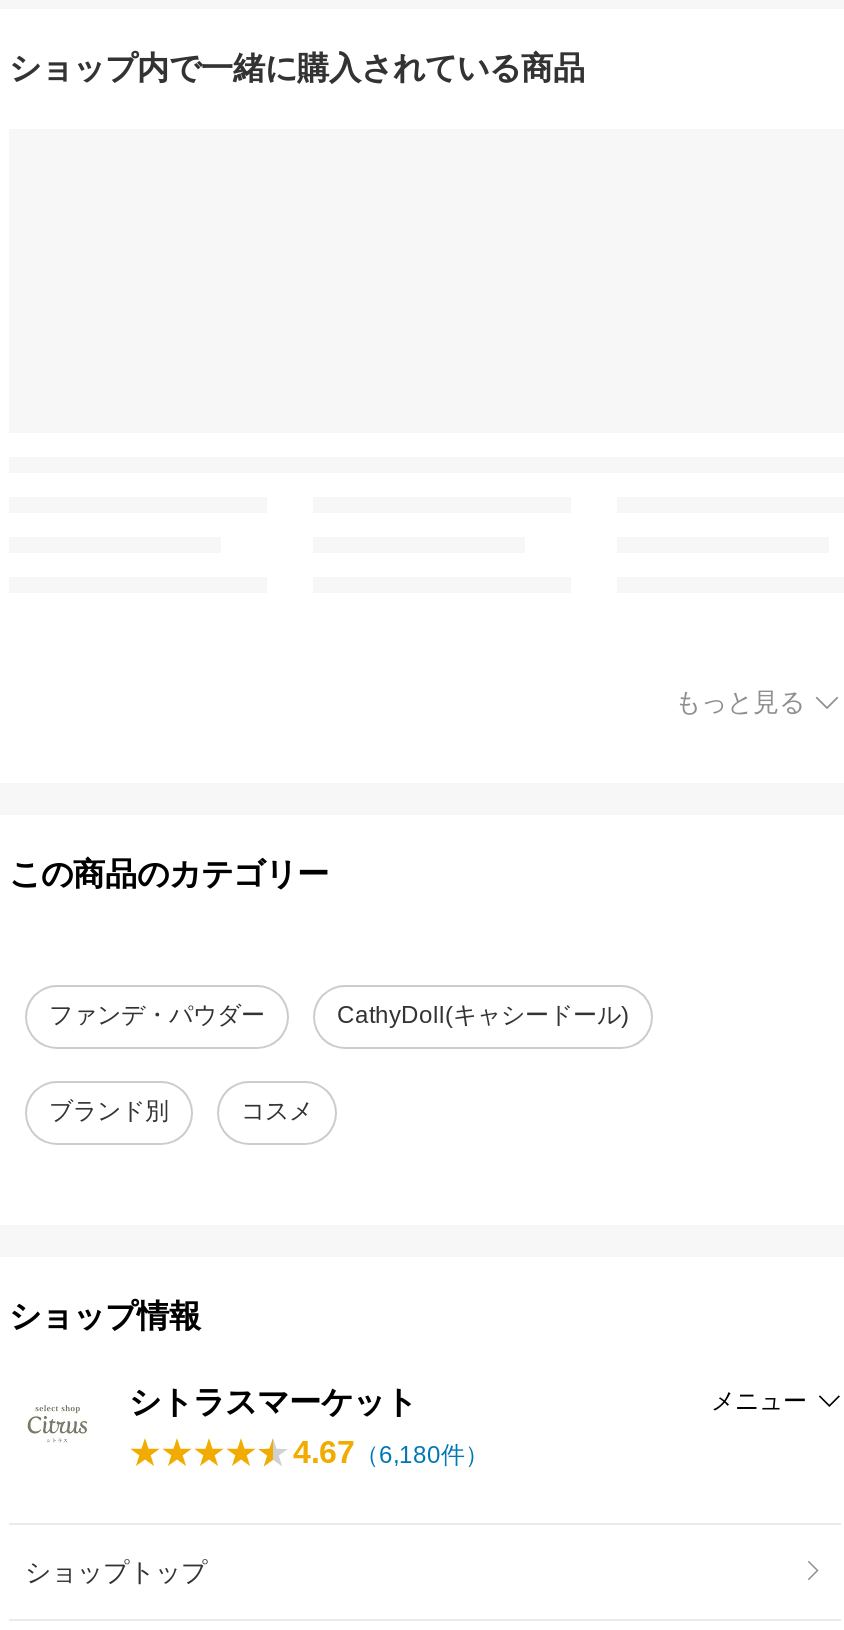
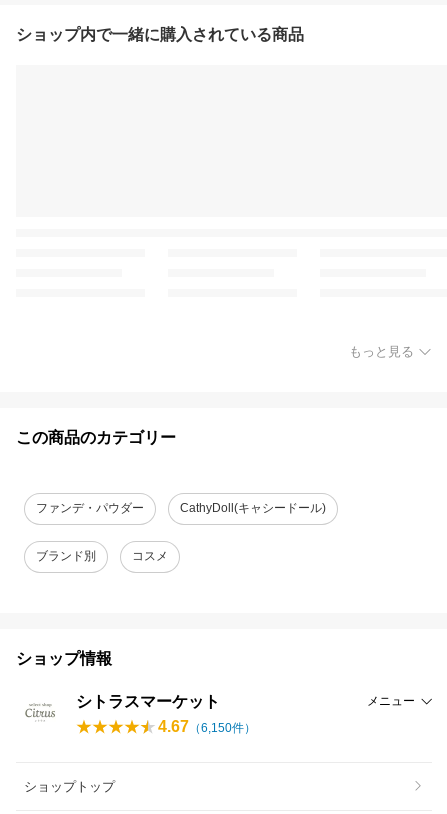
[293,1434,489,1468] 4.67（6,180件） -> [158,718,256,735] 4.67（6,150件）

